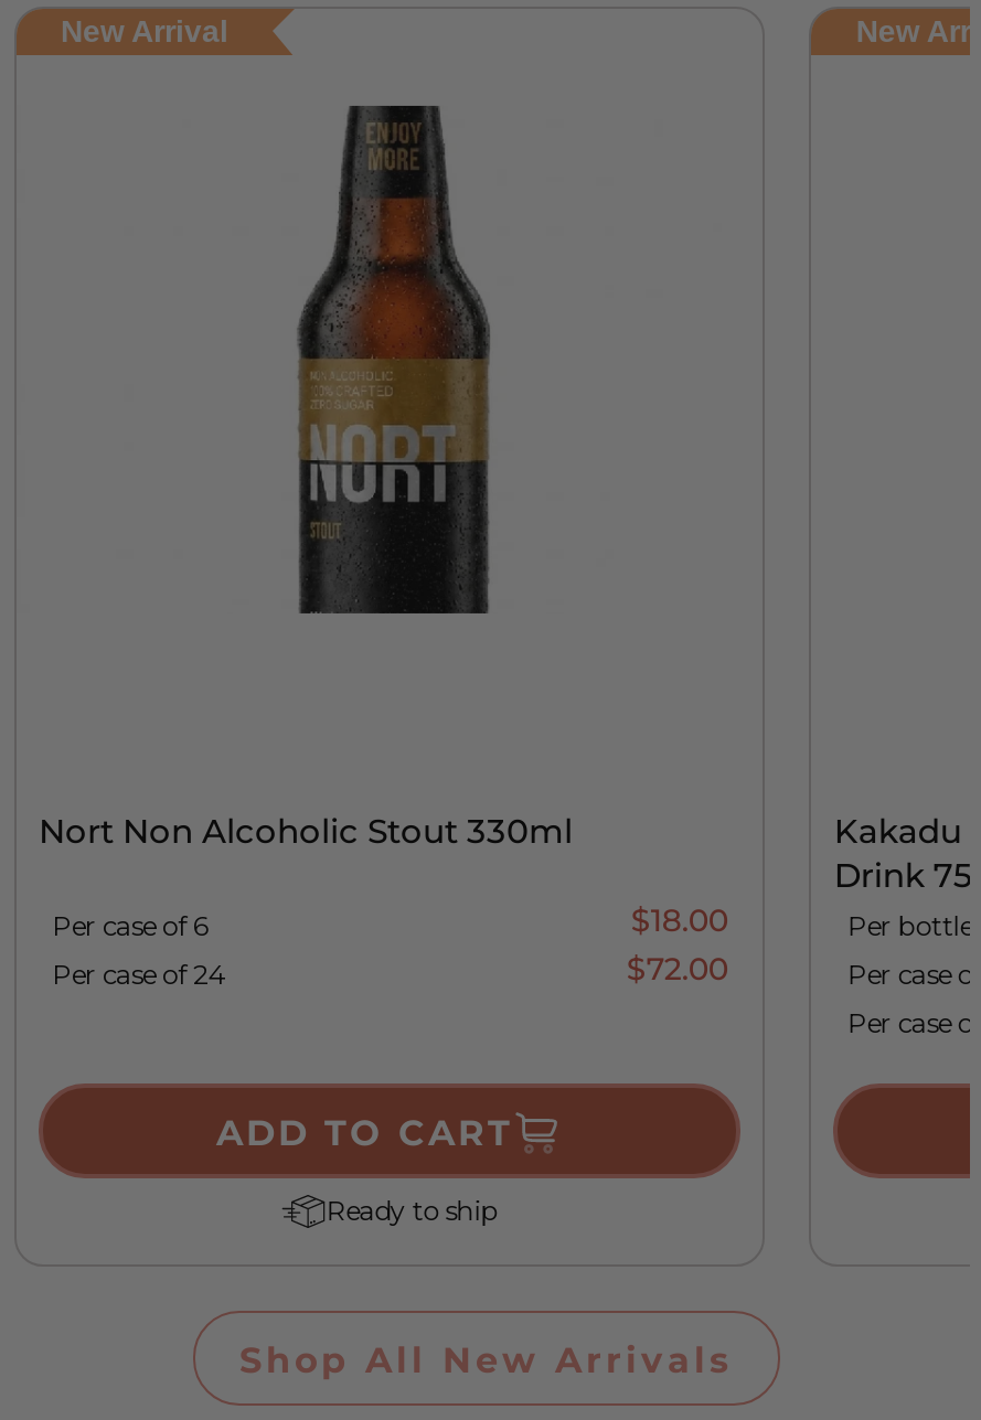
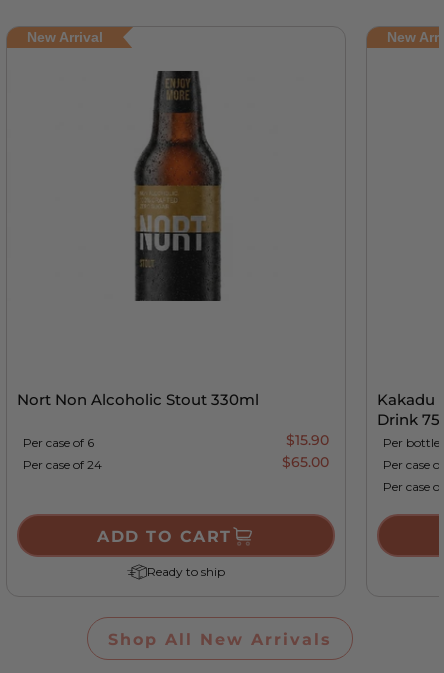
[631,899,728,939] $18.00 -> [286,431,329,449] $15.90
[627,948,728,988] $72.00 -> [282,453,329,471] $65.00

